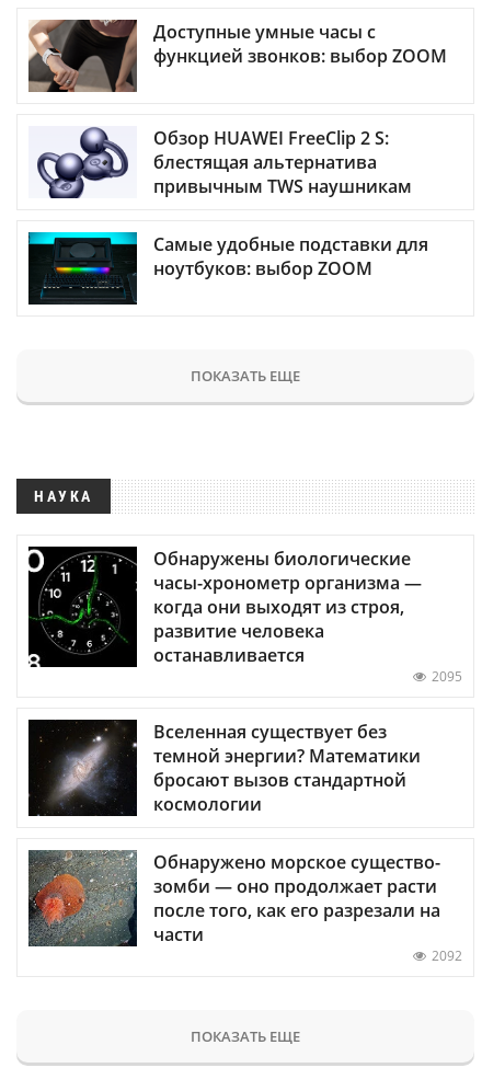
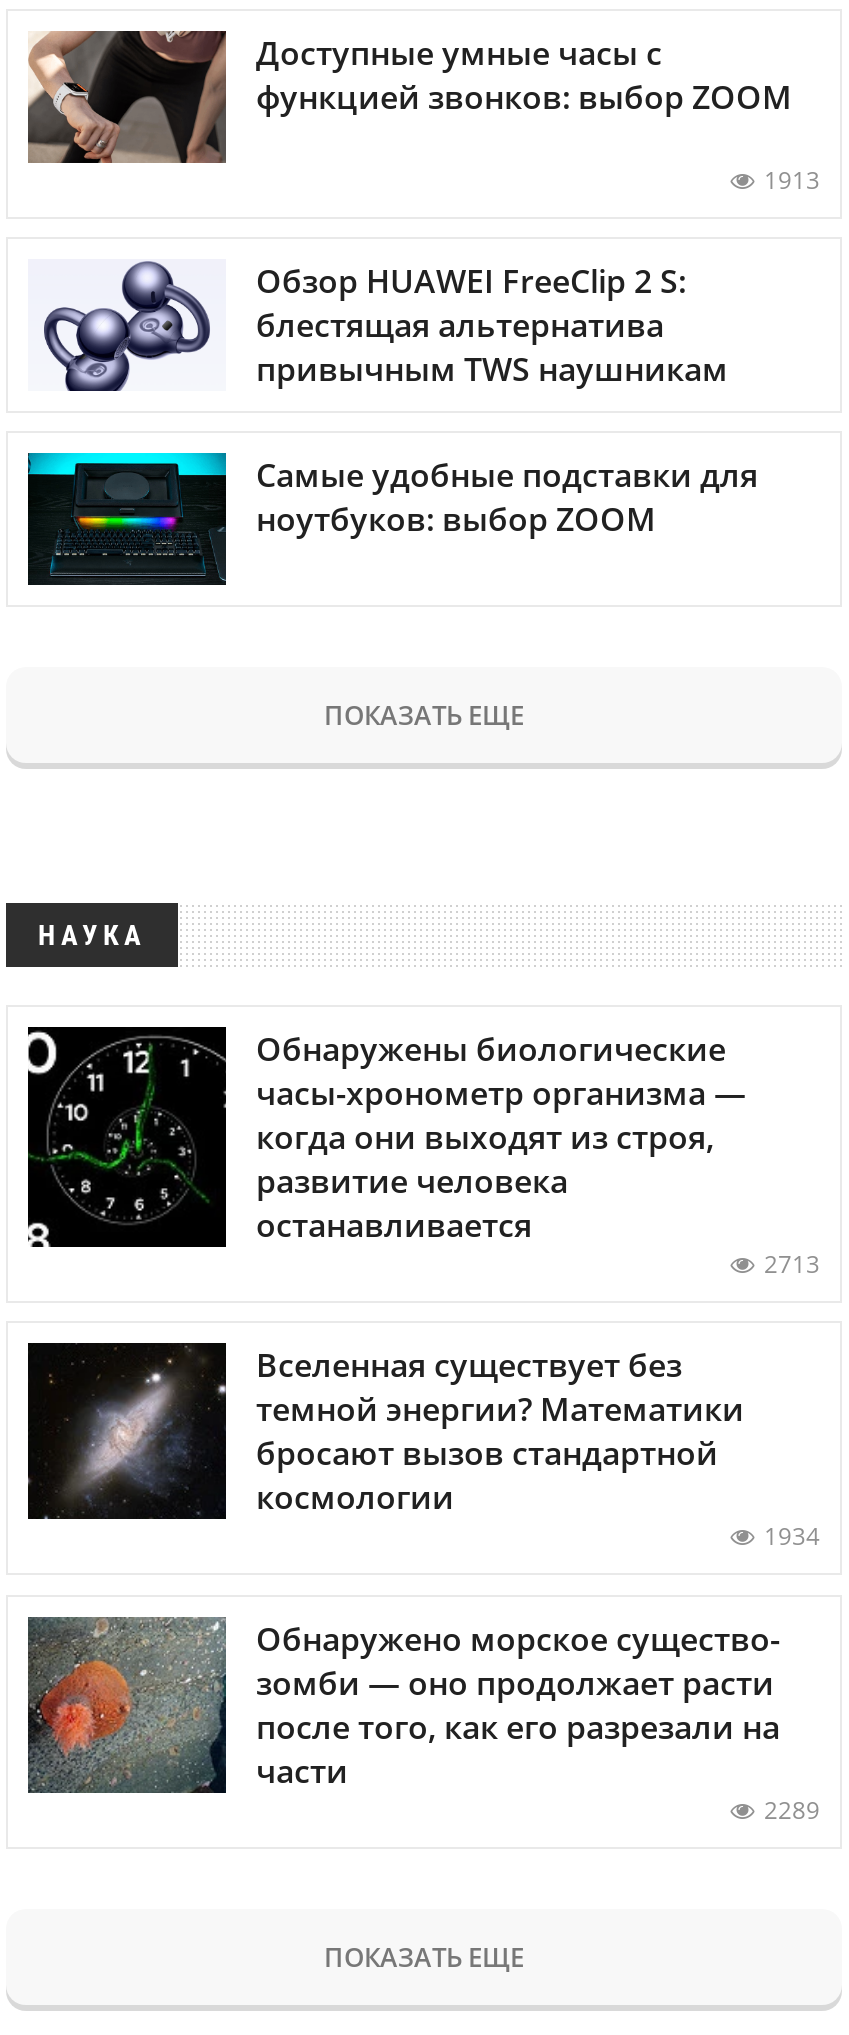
none -> [764,162,820,196] 1913
[432,667,462,686] 2095 -> [764,1247,820,1281] 2713
none -> [764,1520,820,1554] 1934
[432,947,462,966] 2092 -> [764,1792,820,1826] 2289

